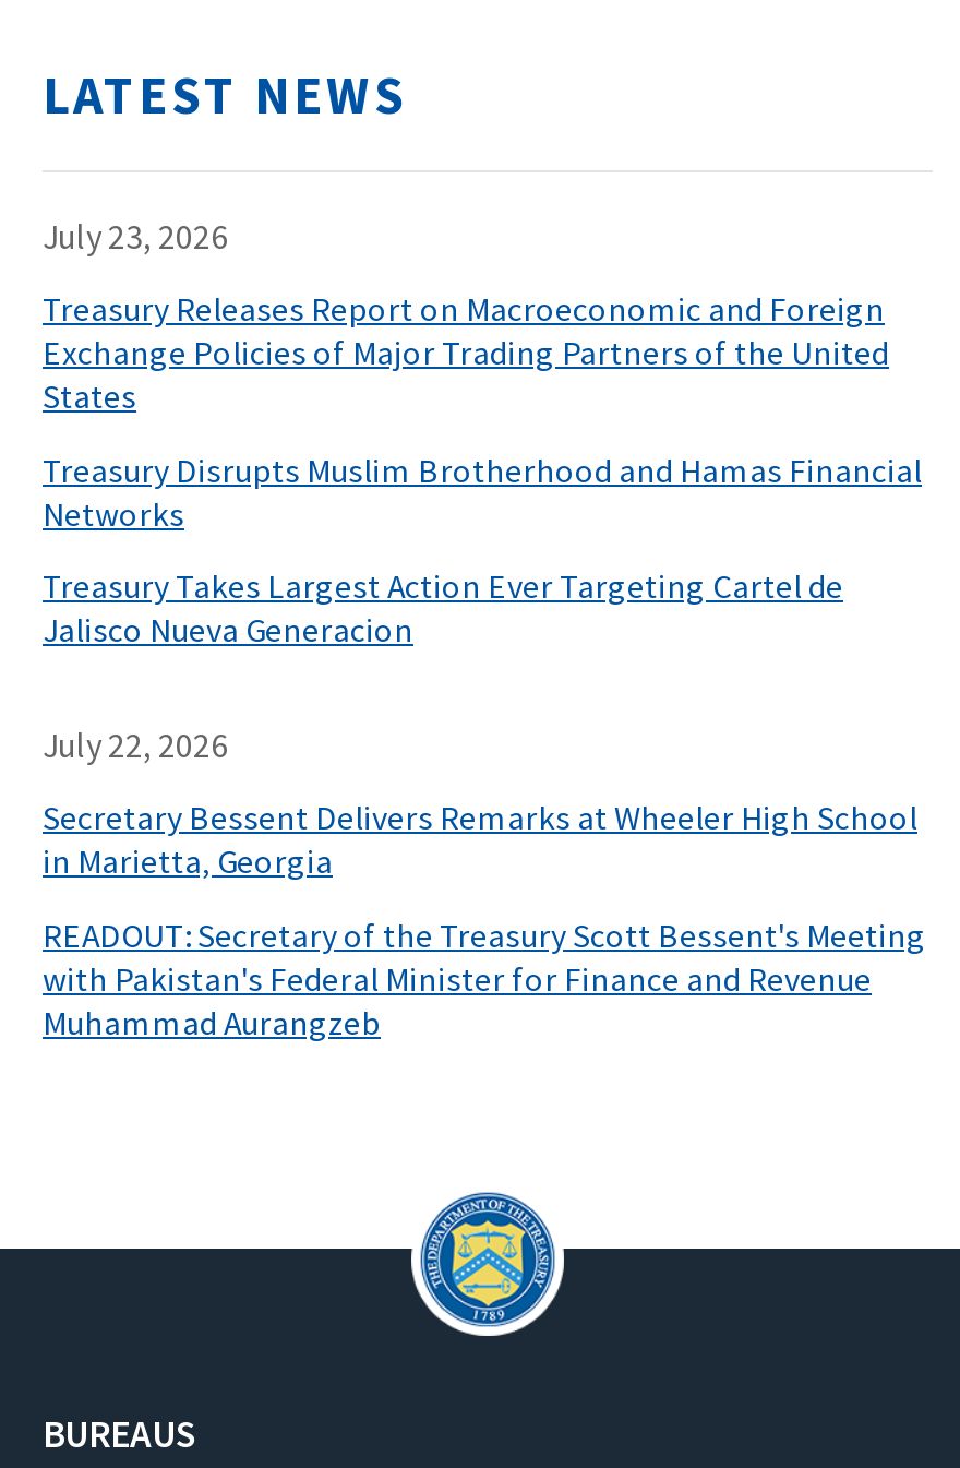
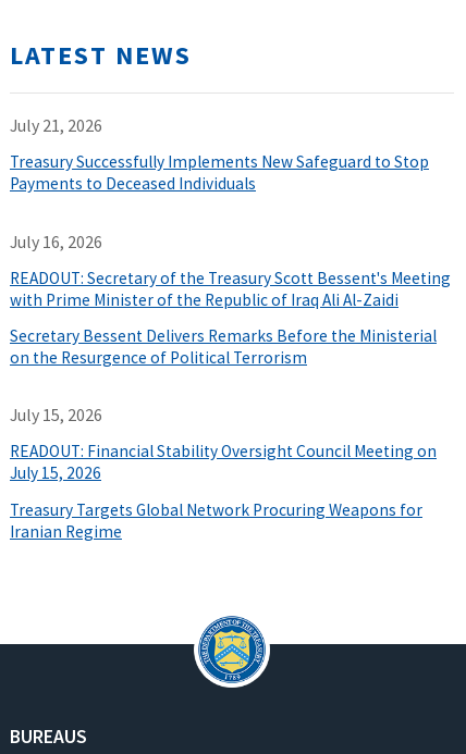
[43,214,922,883] July 23, 2026 | Treasury Releases Report on Macroeconomic and Foreign | Exchange Policies of Major Trading Partners of the United | States | Treasury Disrupts Muslim Brotherhood and Hamas Financial | Networks | Treasury Takes Largest Action Ever Targeting Cartel de | Jalisco Nueva Generacion | July 22, 2026 | Secretary Bessent Delivers Remarks at Wheeler High School | in Marietta, Georgia -> [10,114,429,252] July 21, 2026 | Treasury Successfully Implements New Safeguard to Stop | Payments to Deceased Individuals | July 16, 2026
moved [43,914,926,956] -> [10,267,451,288]: READOUT: Secretary of the Treasury Scott Bessent's Meeting
[43,958,872,1043] with Pakistan's Federal Minister for Finance and Revenue | Muhammad Aurangzeb -> [10,289,437,542] with Prime Minister of the Republic of Iraq Ali Al-Zaidi | Secretary Bessent Delivers Remarks Before the Ministerial | on the Resurgence of Political Terrorism | July 15, 2026 | READOUT: Financial Stability Oversight Council Meeting on | July 15, 2026 | Treasury Targets Global Network Procuring Weapons for | Iranian Regime

